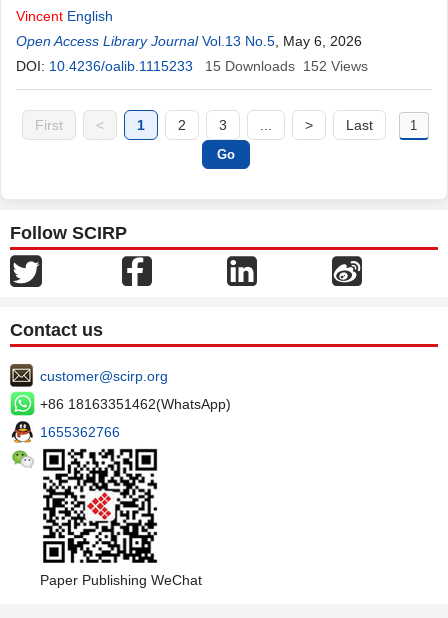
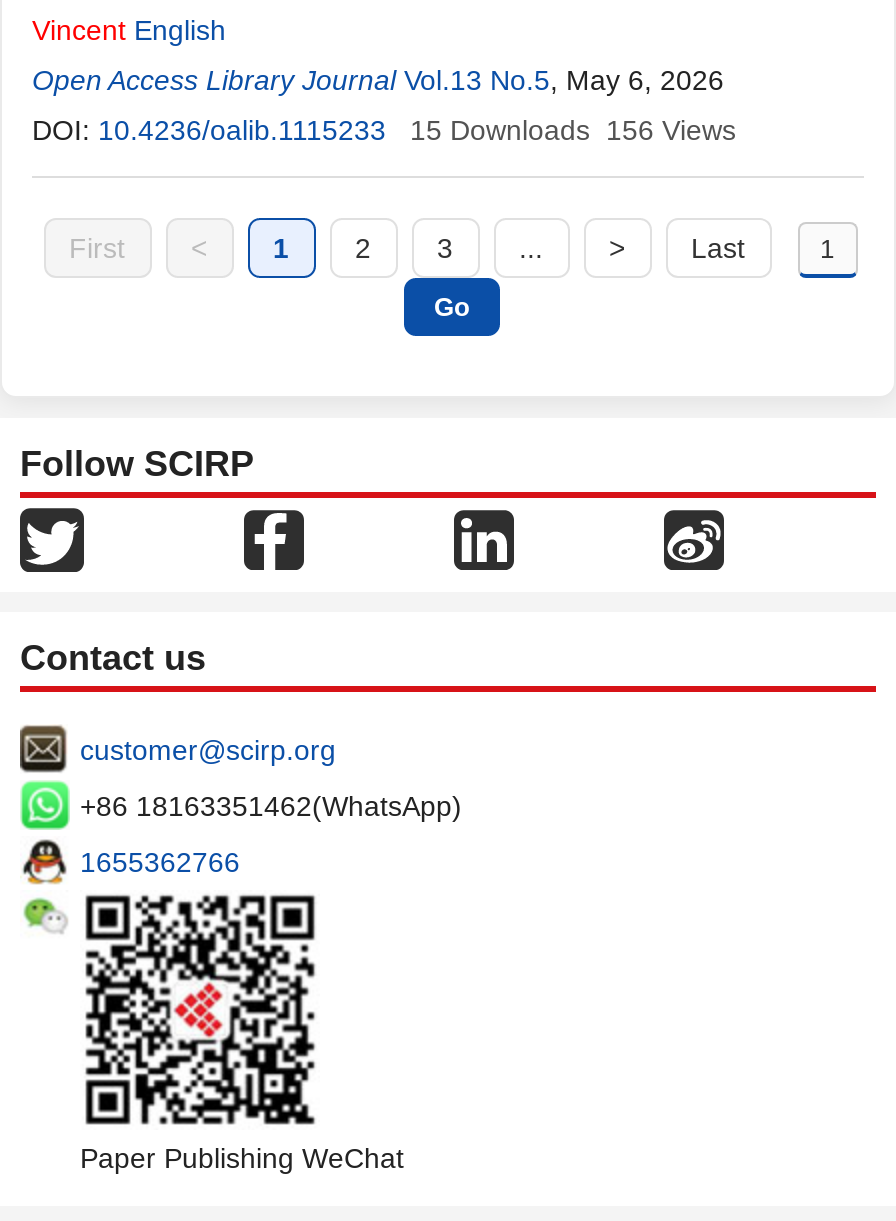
[205,58,368,74] 15 Downloads 152 Views -> [410,114,736,146] 15 Downloads 156 Views

